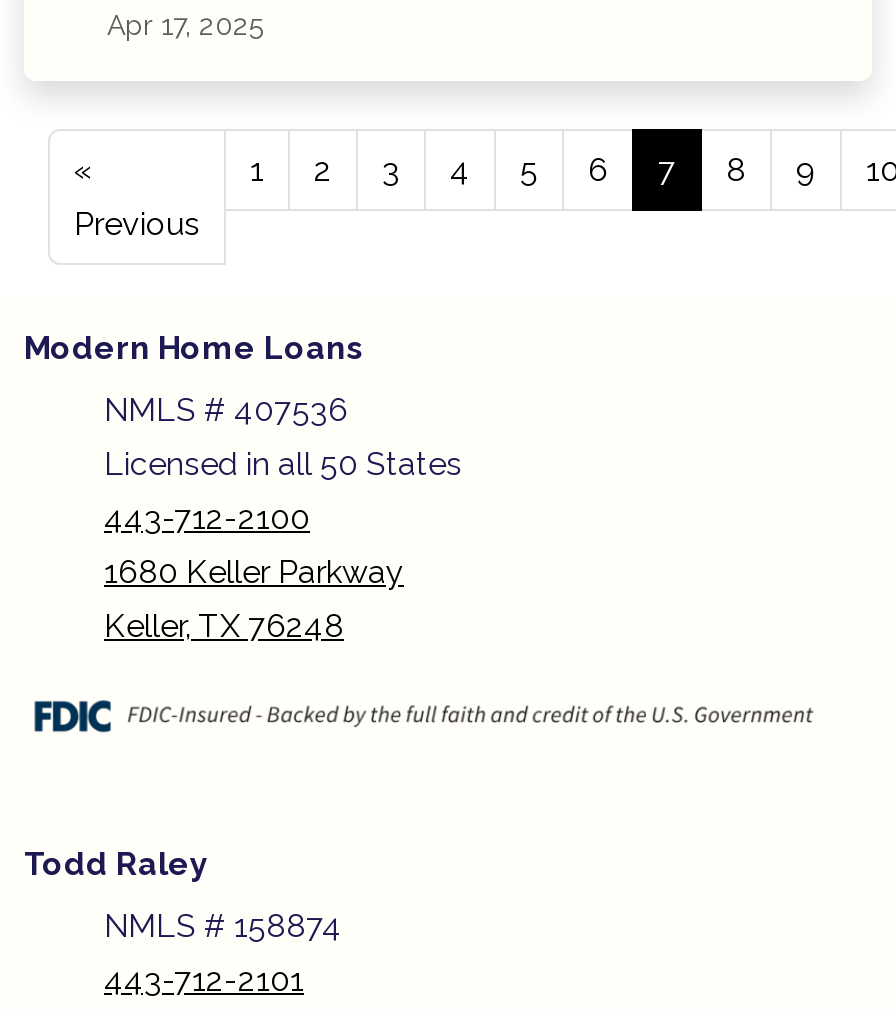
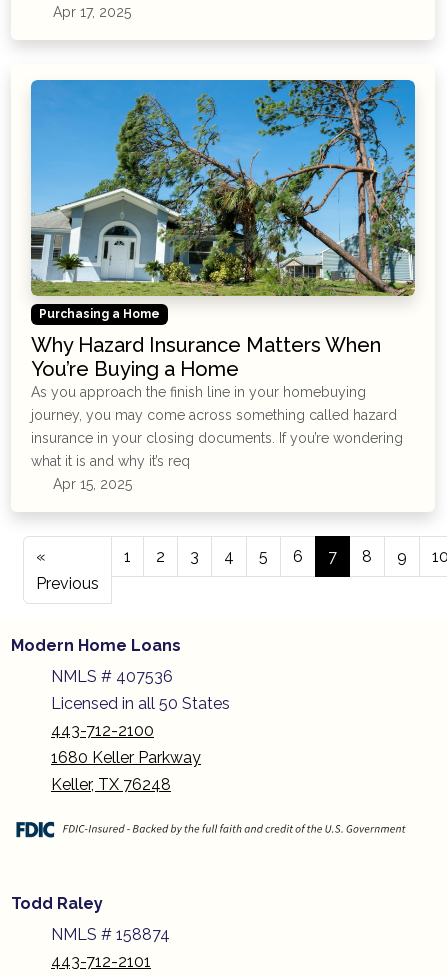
none -> [30,79,416,492] [image] | Purchasing a Home | Why Hazard Insurance Matters When | You’re Buying a Home | As you approach the finish line in your homebuying | journey, you may come across something called hazard | insurance in your closing documents. If you’re wondering | what it is and why it’s req | Apr 15, 2025

